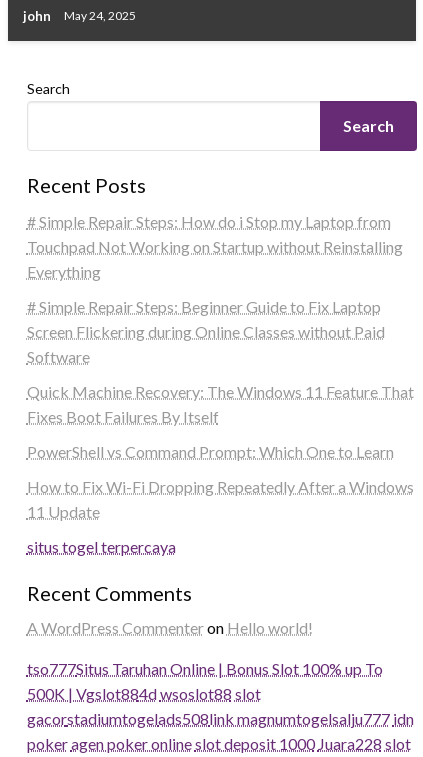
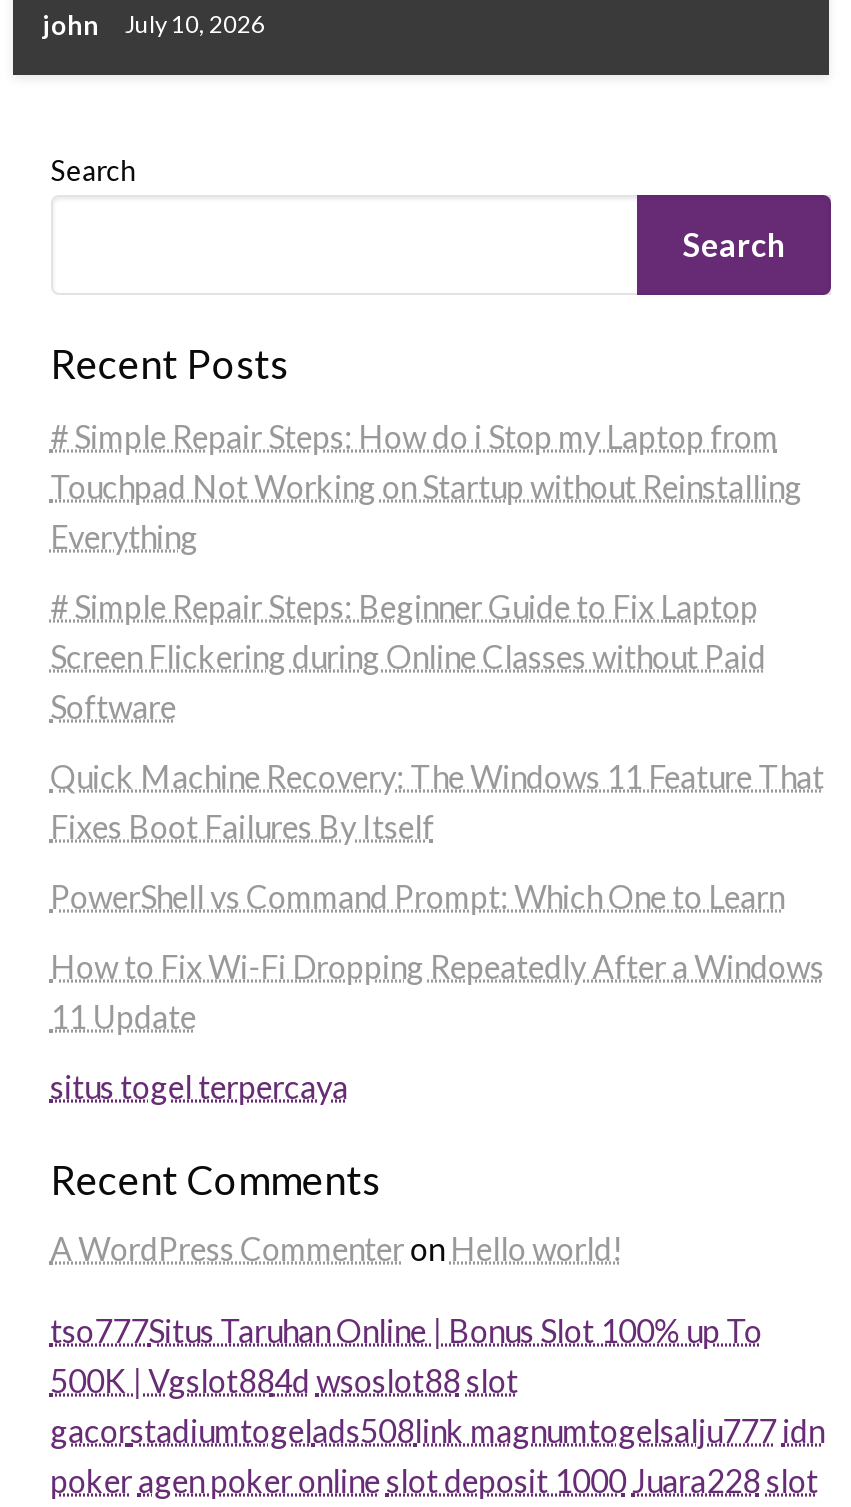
[23,8,136,24] john May 24, 2025 -> [43,9,265,41] john July 10, 2026

